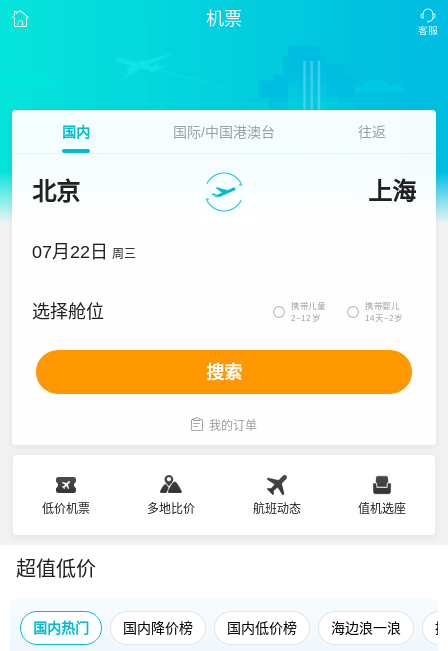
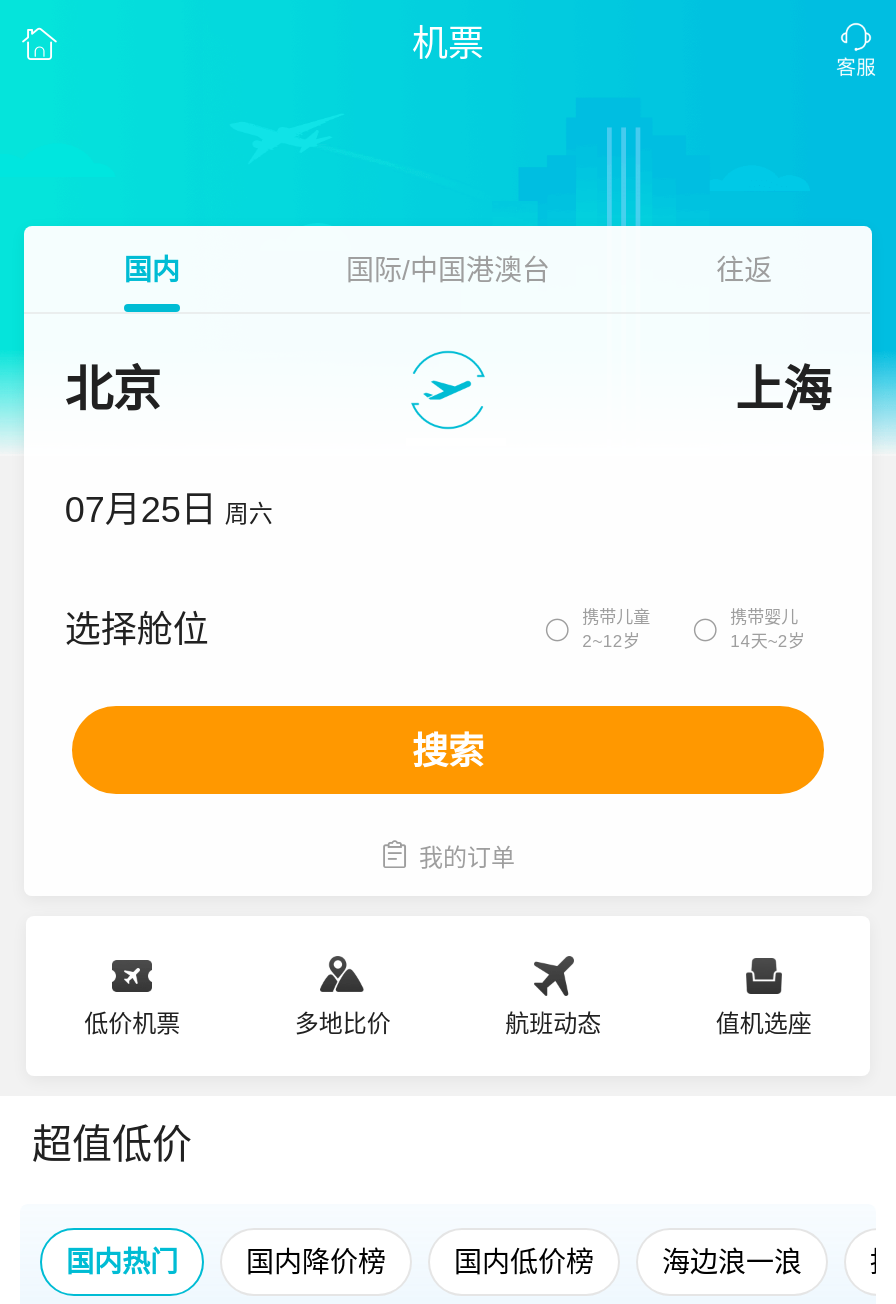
[32,242,136,262] 07月22日 周三 -> [65,490,273,530] 07月25日 周六

